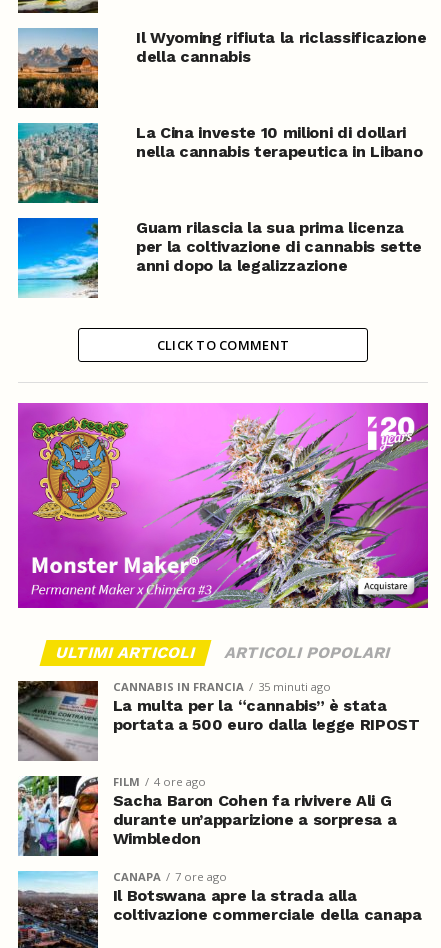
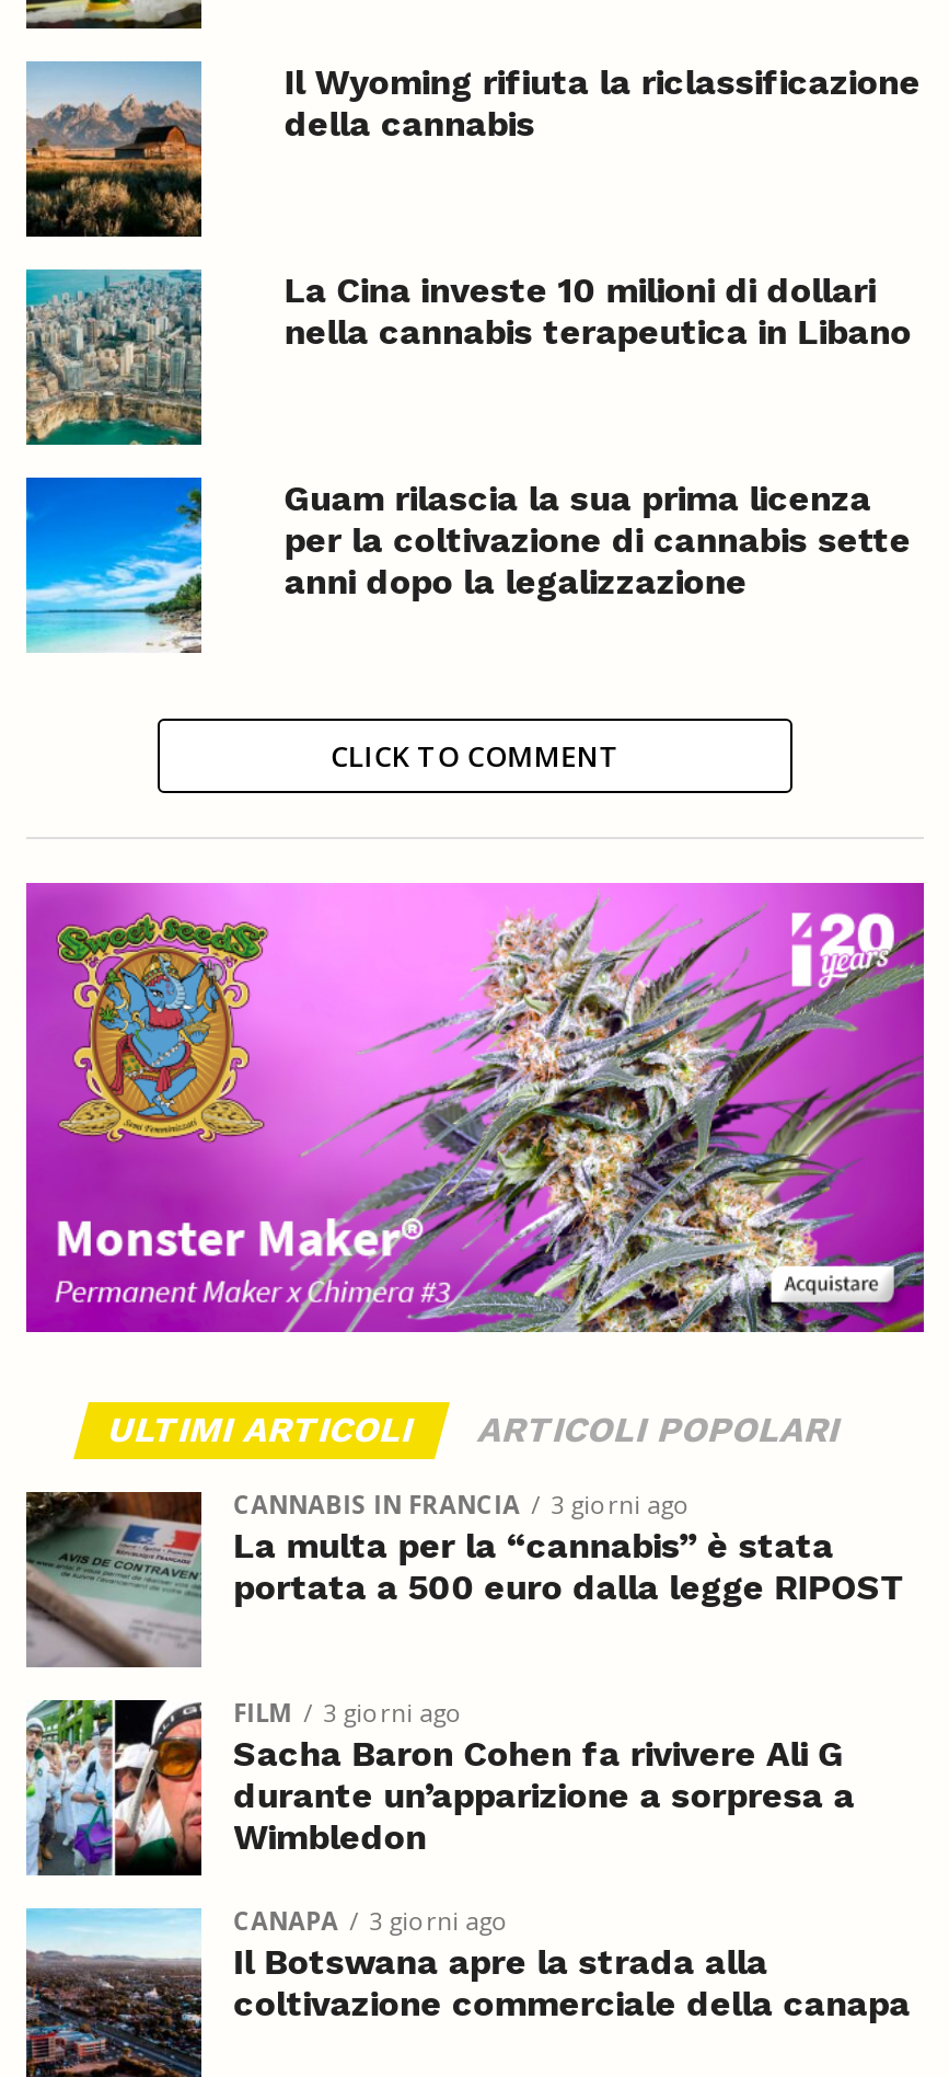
[113,679,331,694] CANNABIS IN FRANCIA 35 minuti ago -> [234,1487,691,1520] CANNABIS IN FRANCIA 3 giorni ago
[113,774,206,789] FILM 4 ore ago -> [234,1696,463,1728] FILM 3 giorni ago
[113,869,227,884] CANAPA 7 ore ago -> [234,1904,509,1937] CANAPA 3 giorni ago

